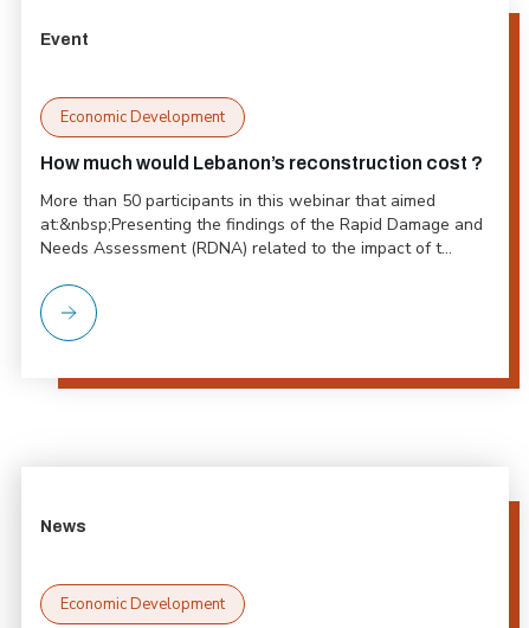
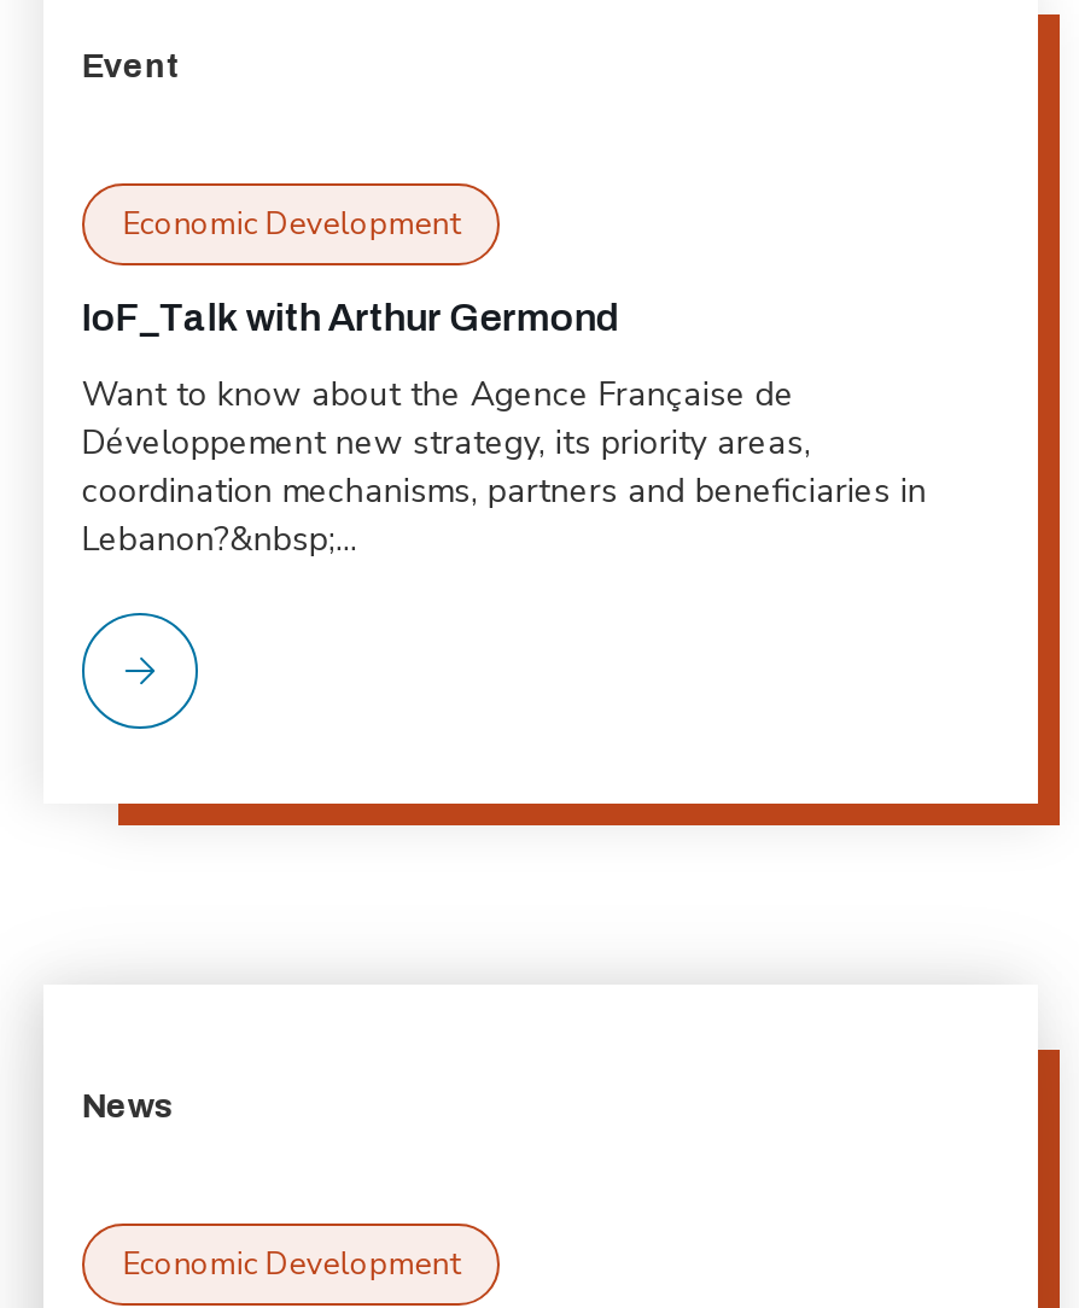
[40,153,483,173] How much would Lebanon’s reconstruction cost ? -> [82,297,620,338] IoF_Talk with Arthur Germond
[40,190,483,259] More than 50 participants in this webinar that aimed | at:&nbsp;Presenting the findings of the Rapid Damage and | Needs Assessment (RDNA) related to the impact of t... -> [82,372,927,562] Want to know about the Agence Française de | Développement new strategy, its priority areas, | coordination mechanisms, partners and beneficiaries in | Lebanon?&nbsp;...

